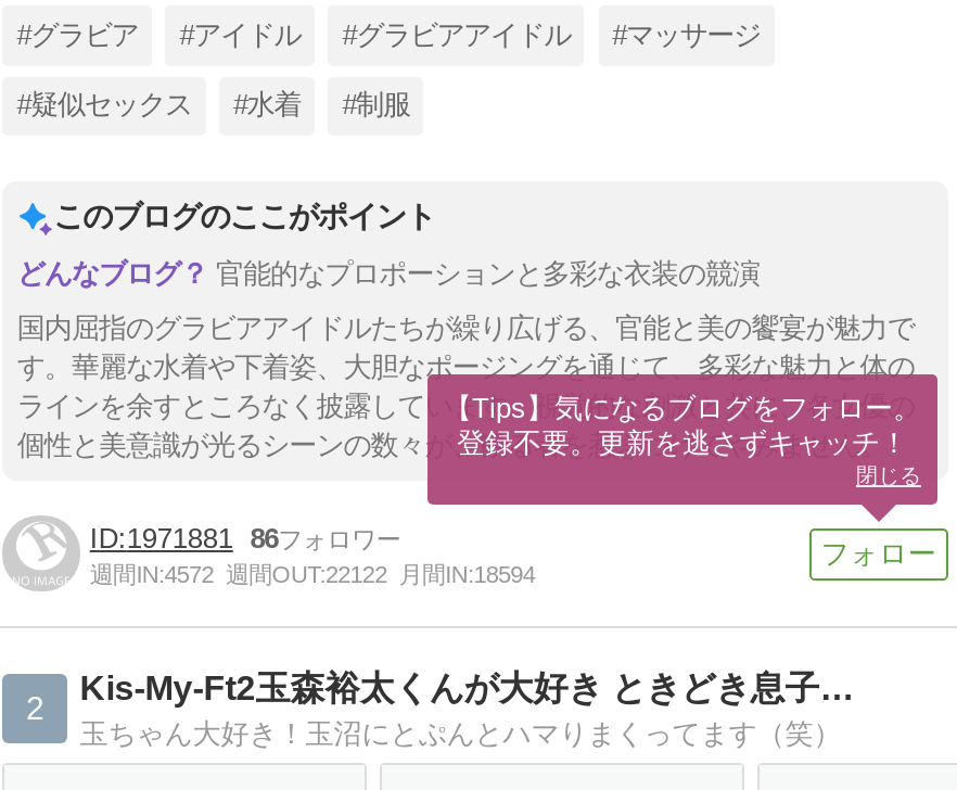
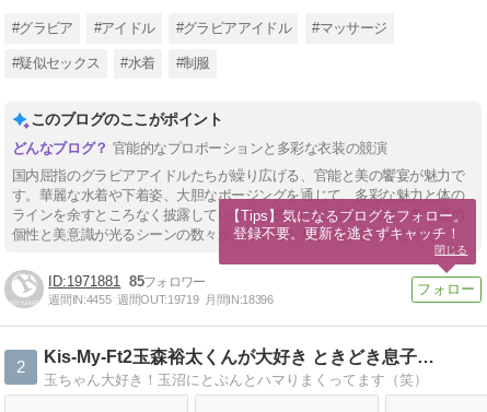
[127,522,278,555] 1971881 86 -> [67,273,143,290] 1971881 85
[90,561,535,587] 週間IN:4572 週間OUT:22122 月間IN:18594 -> [49,293,273,306] 週間IN:4455 週間OUT:19719 月間IN:18396

